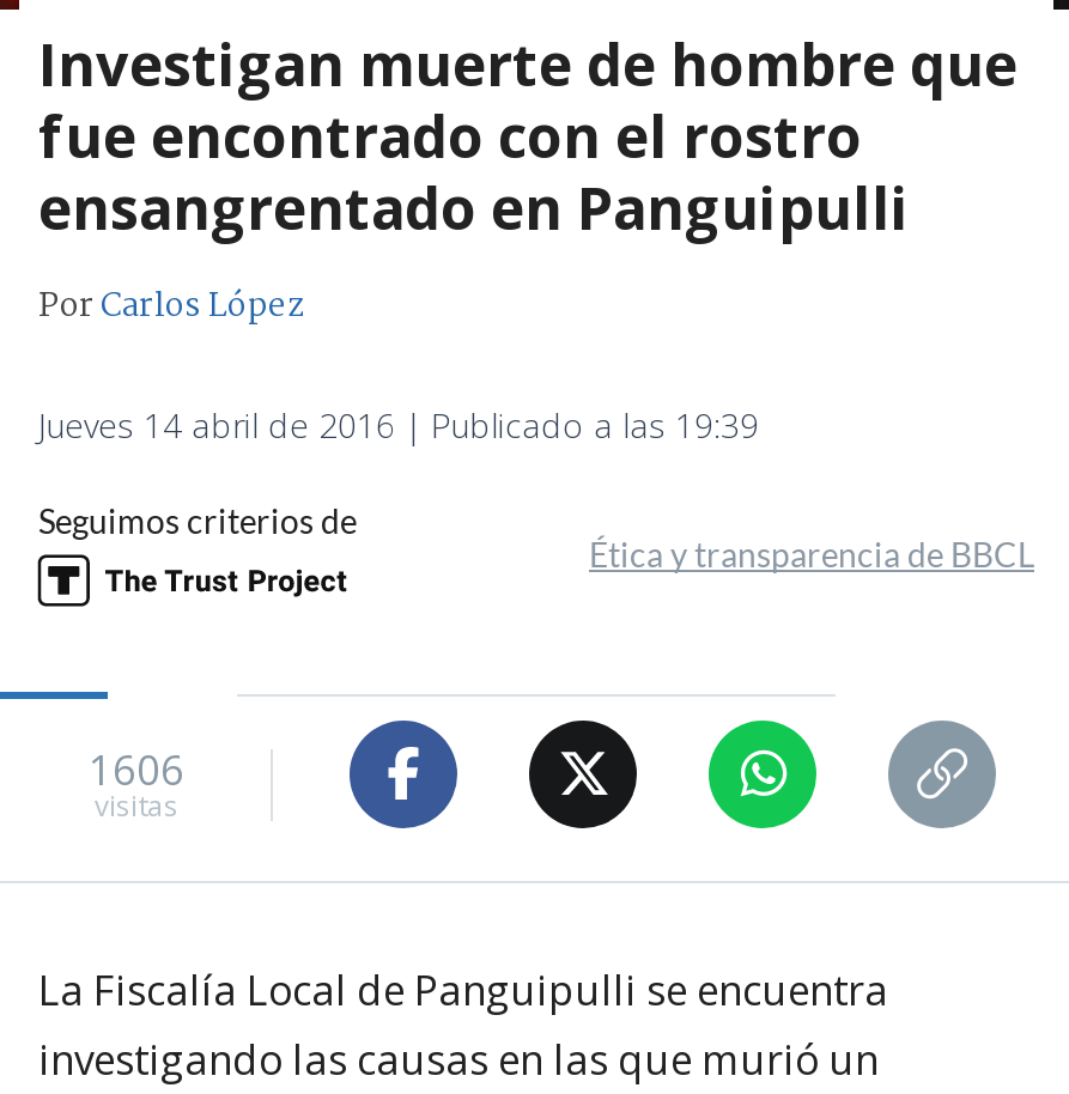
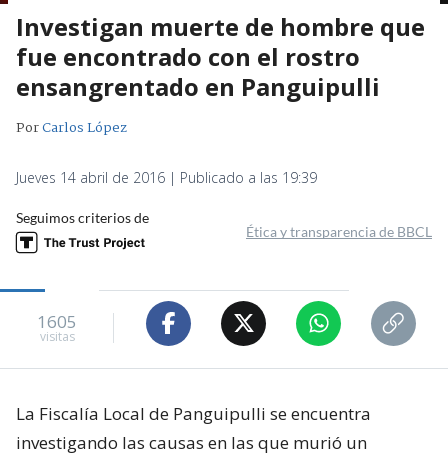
[89,743,184,798] 1606 -> [37,310,77,333] 1605

